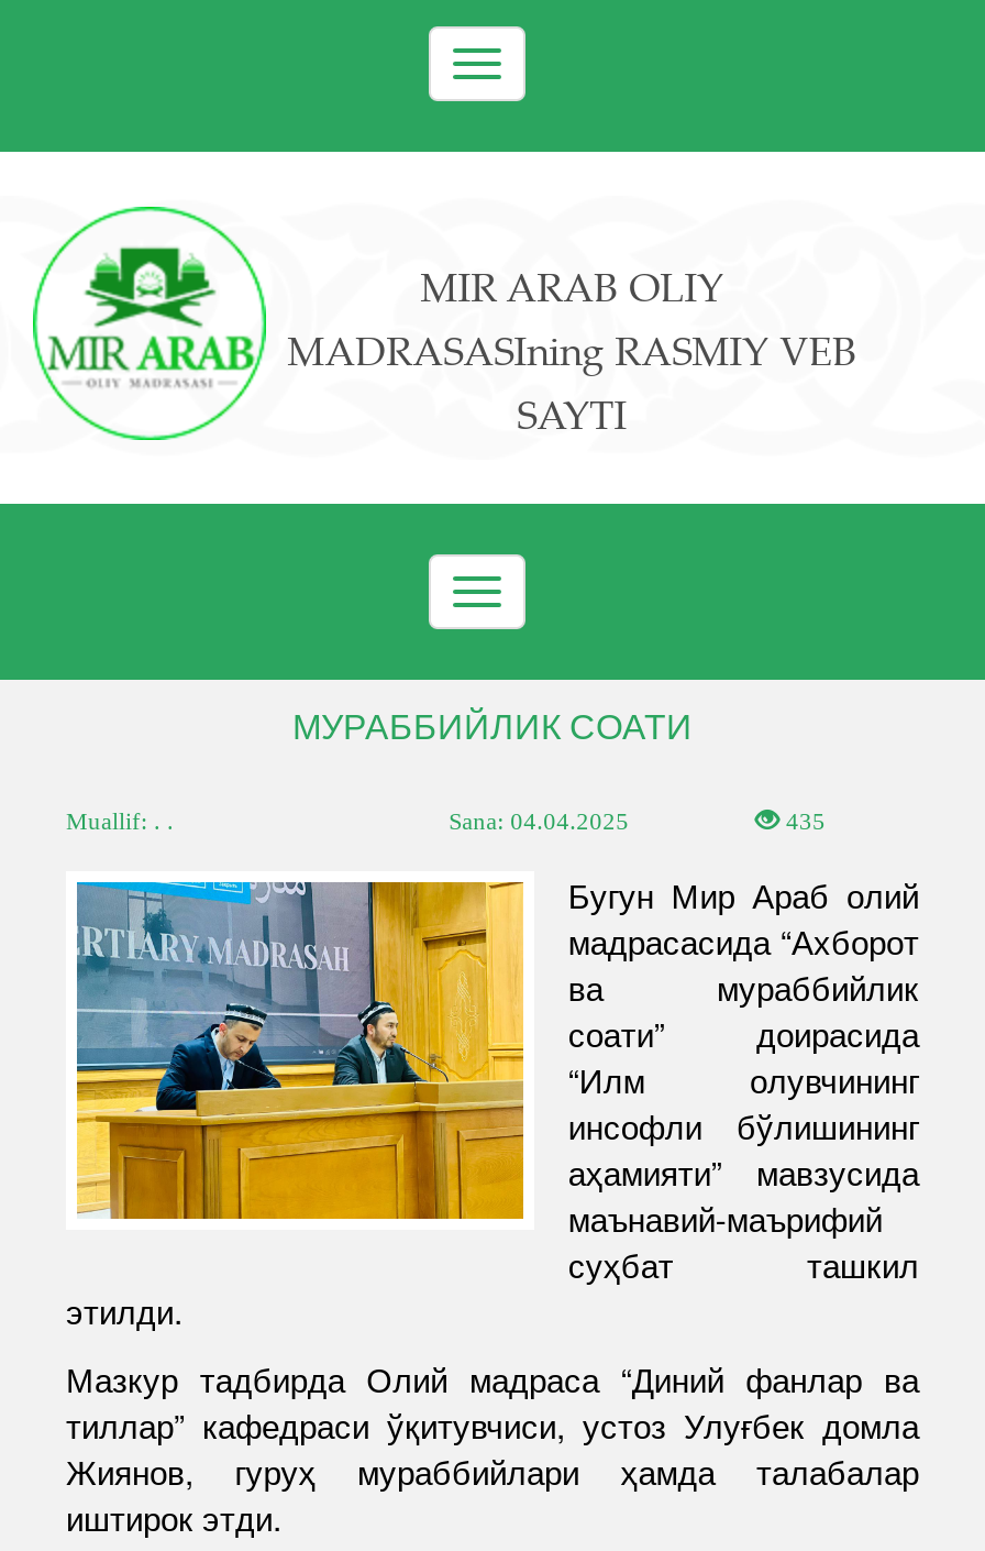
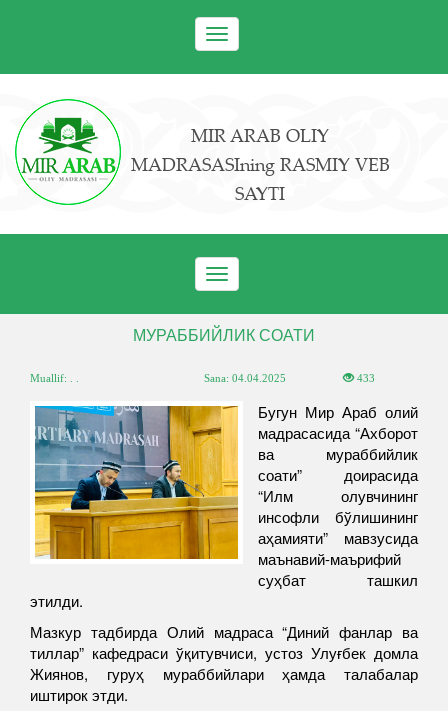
[779,807,826,834] 435 -> [354,372,375,384] 433

